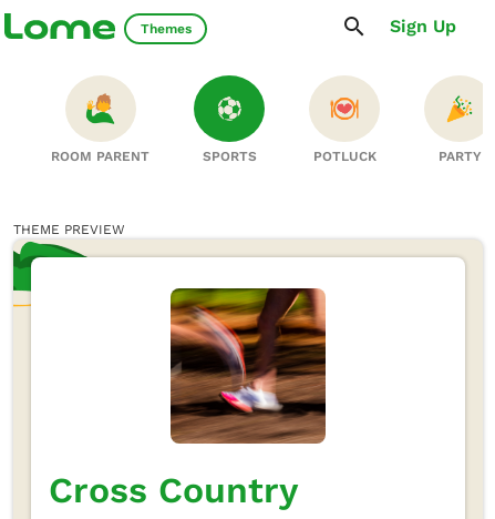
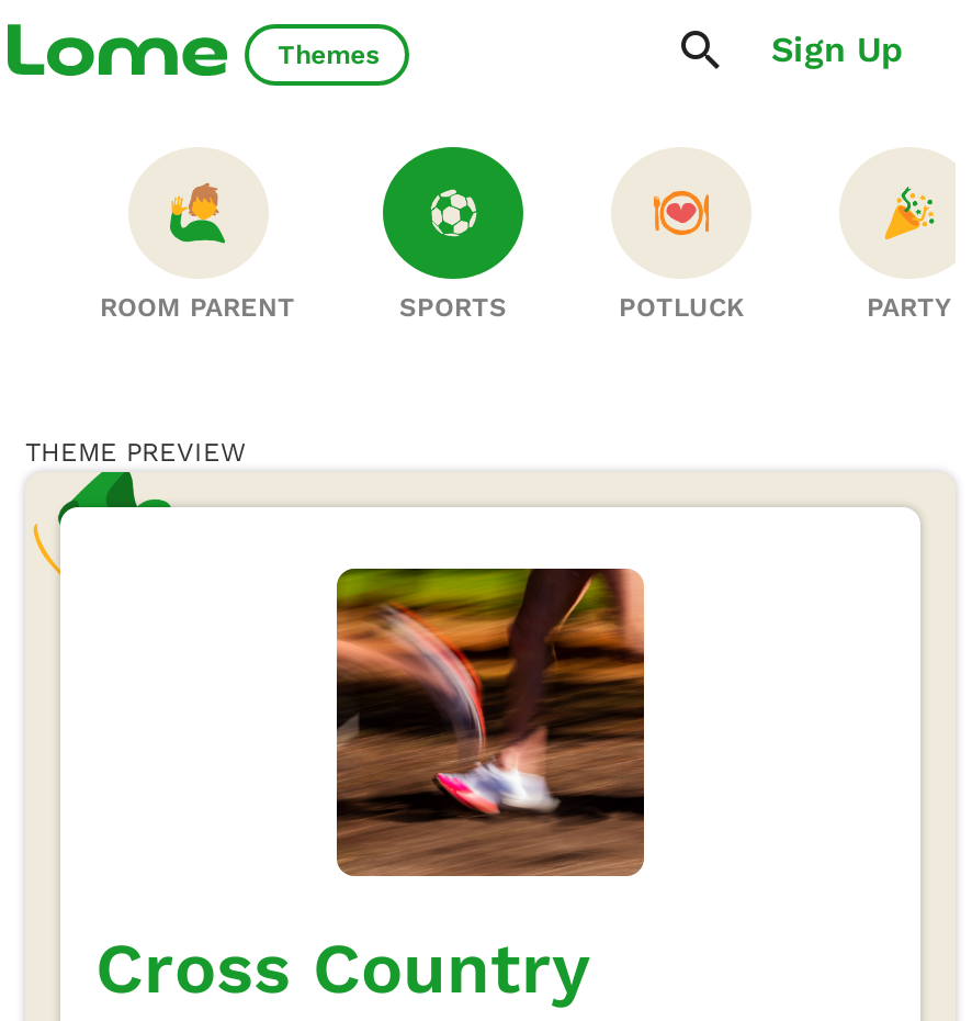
[12,241,78,292] [image] -> [25,474,150,573] [image]

